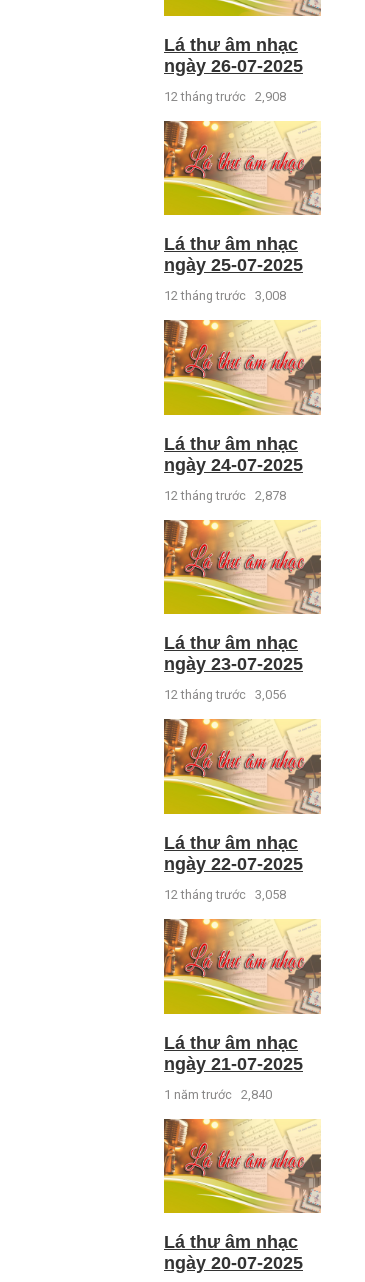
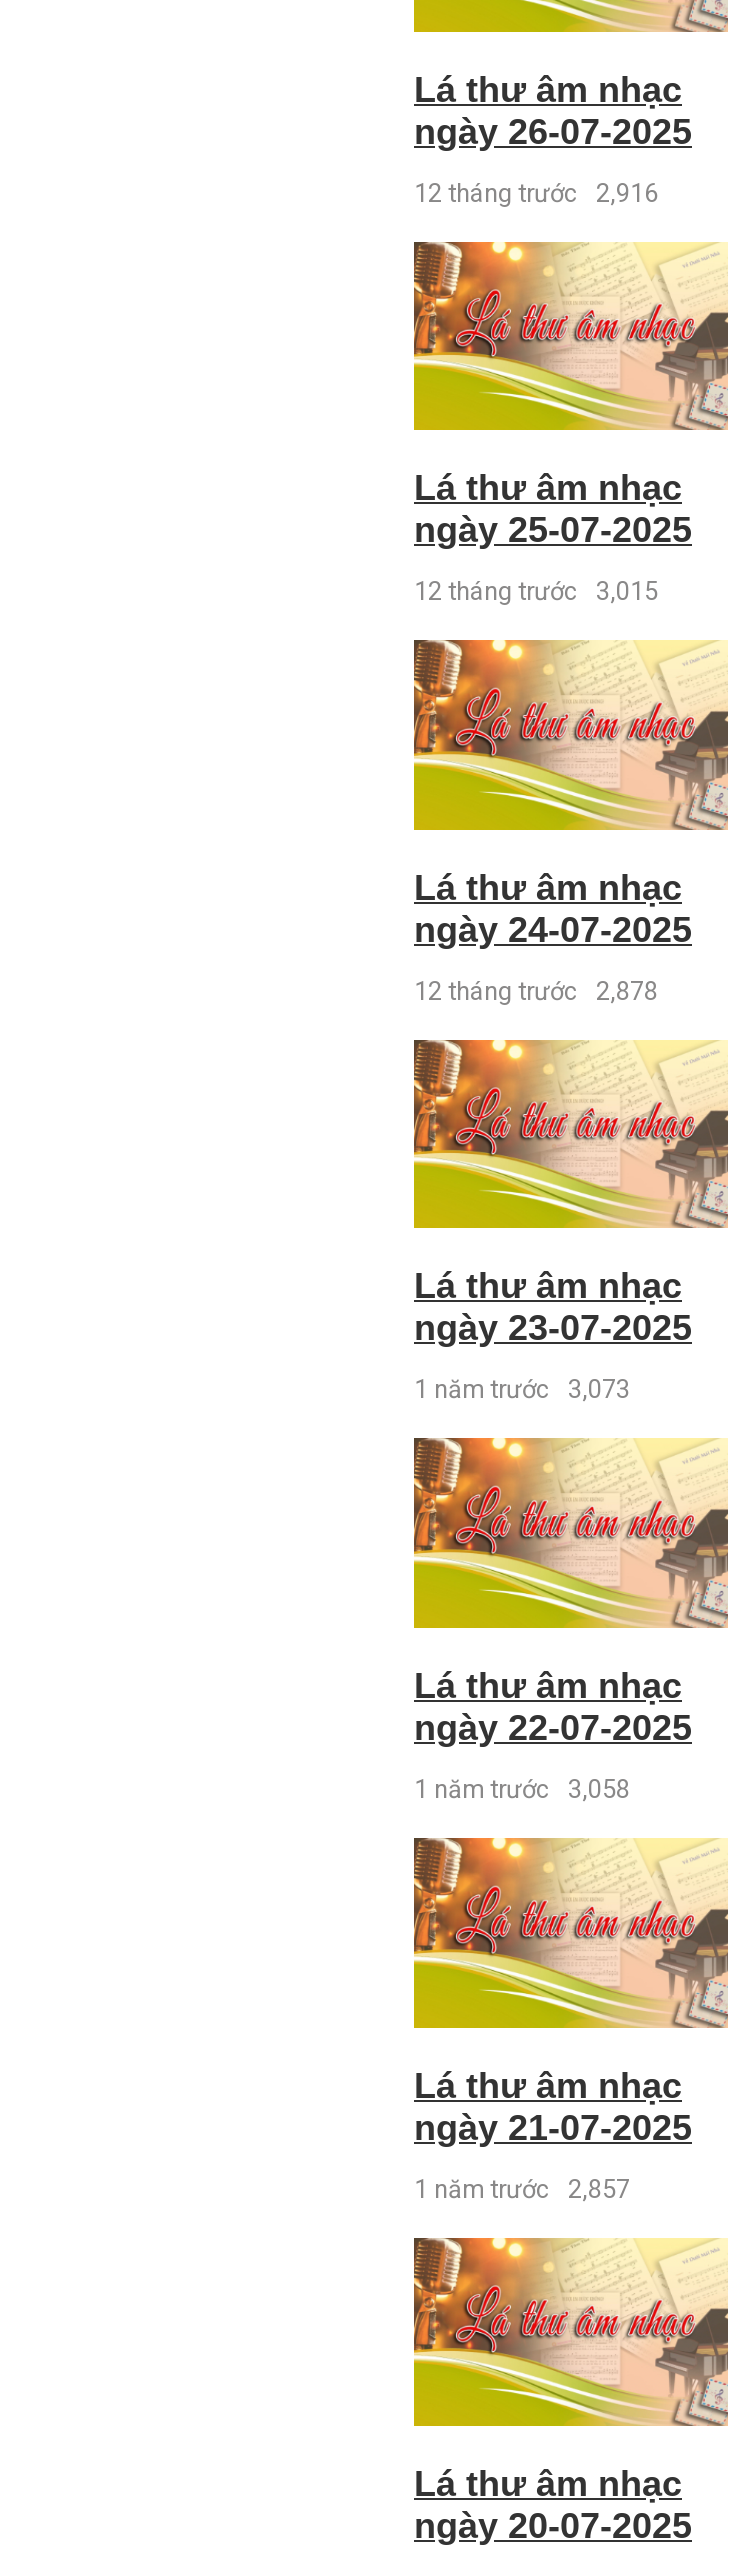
[164,89,286,104] 12 tháng trước 2,908 -> [414,177,658,207] 12 tháng trước 2,916
[164,288,286,303] 12 tháng trước 3,008 -> [414,577,658,607] 12 tháng trước 3,015
[164,687,286,702] 12 tháng trước 3,056 -> [414,1375,630,1405] 1 năm trước 3,073
[164,887,286,902] 12 tháng trước 3,058 -> [414,1774,630,1804] 1 năm trước 3,058
[164,1086,272,1101] 1 năm trước 2,840 -> [414,2173,630,2203] 1 năm trước 2,857

